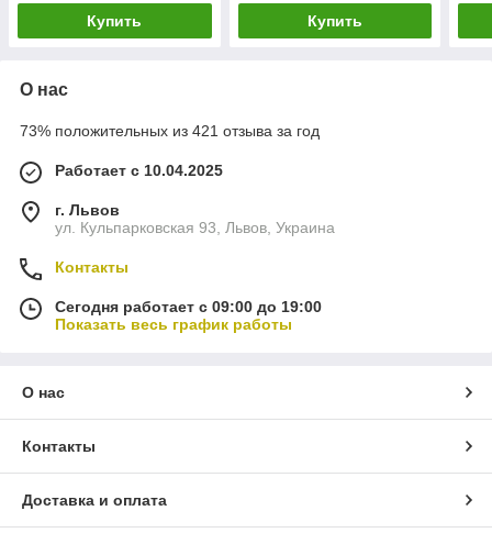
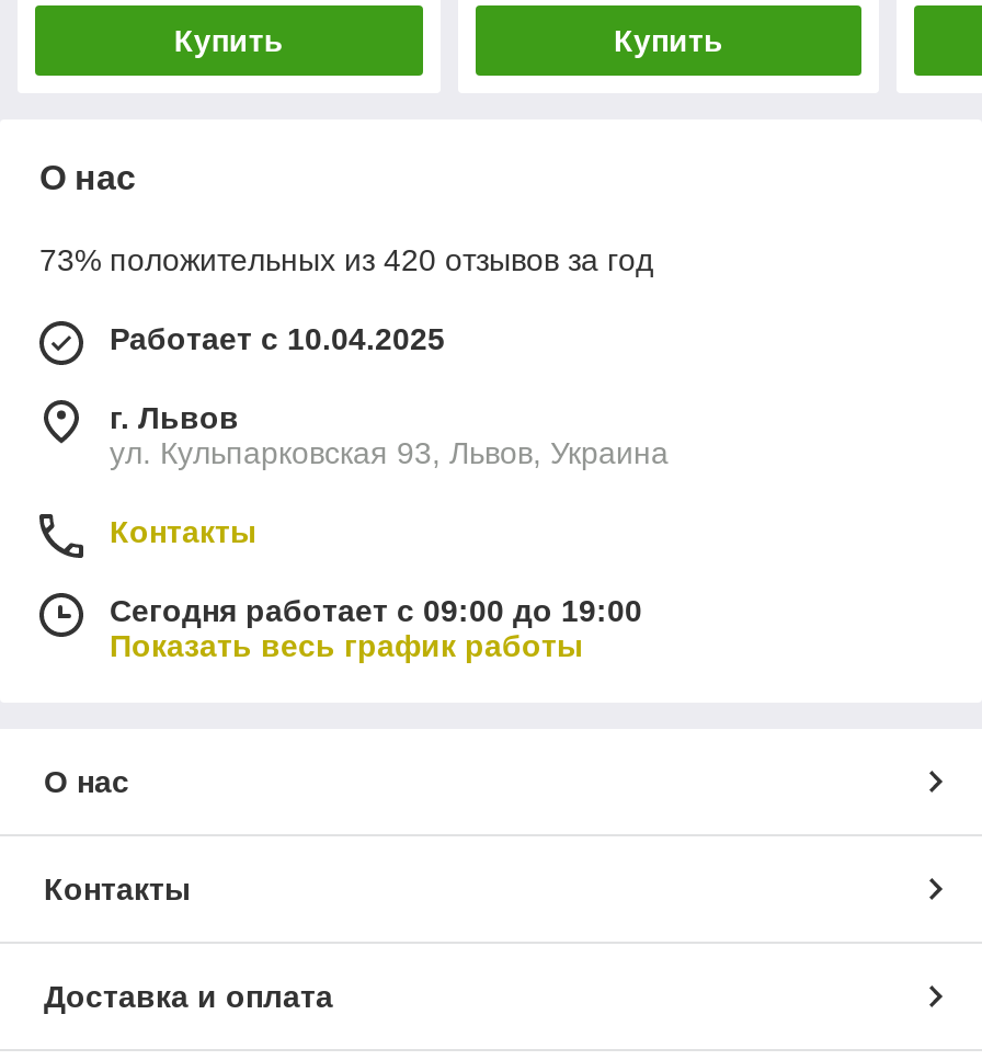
[20,122,320,139] 73% положительных из 421 отзыва за год -> [39,242,653,277] 73% положительных из 420 отзывов за год

